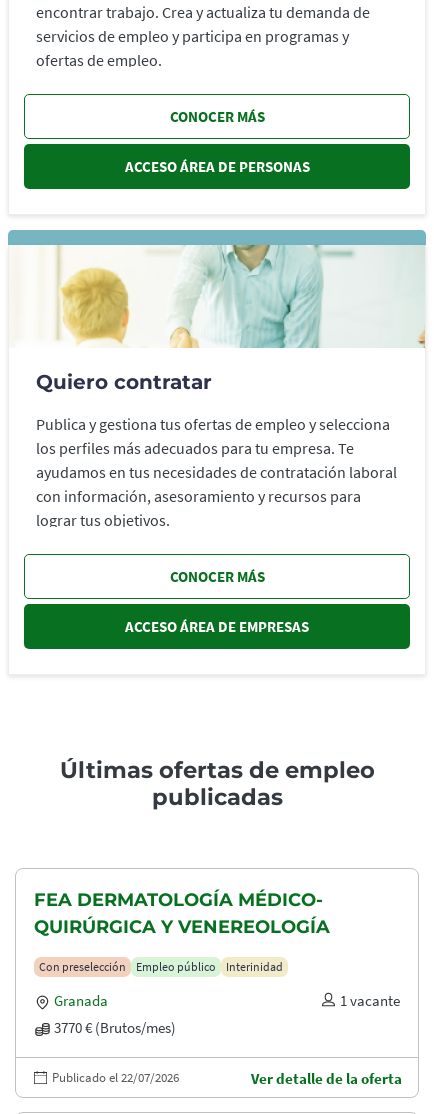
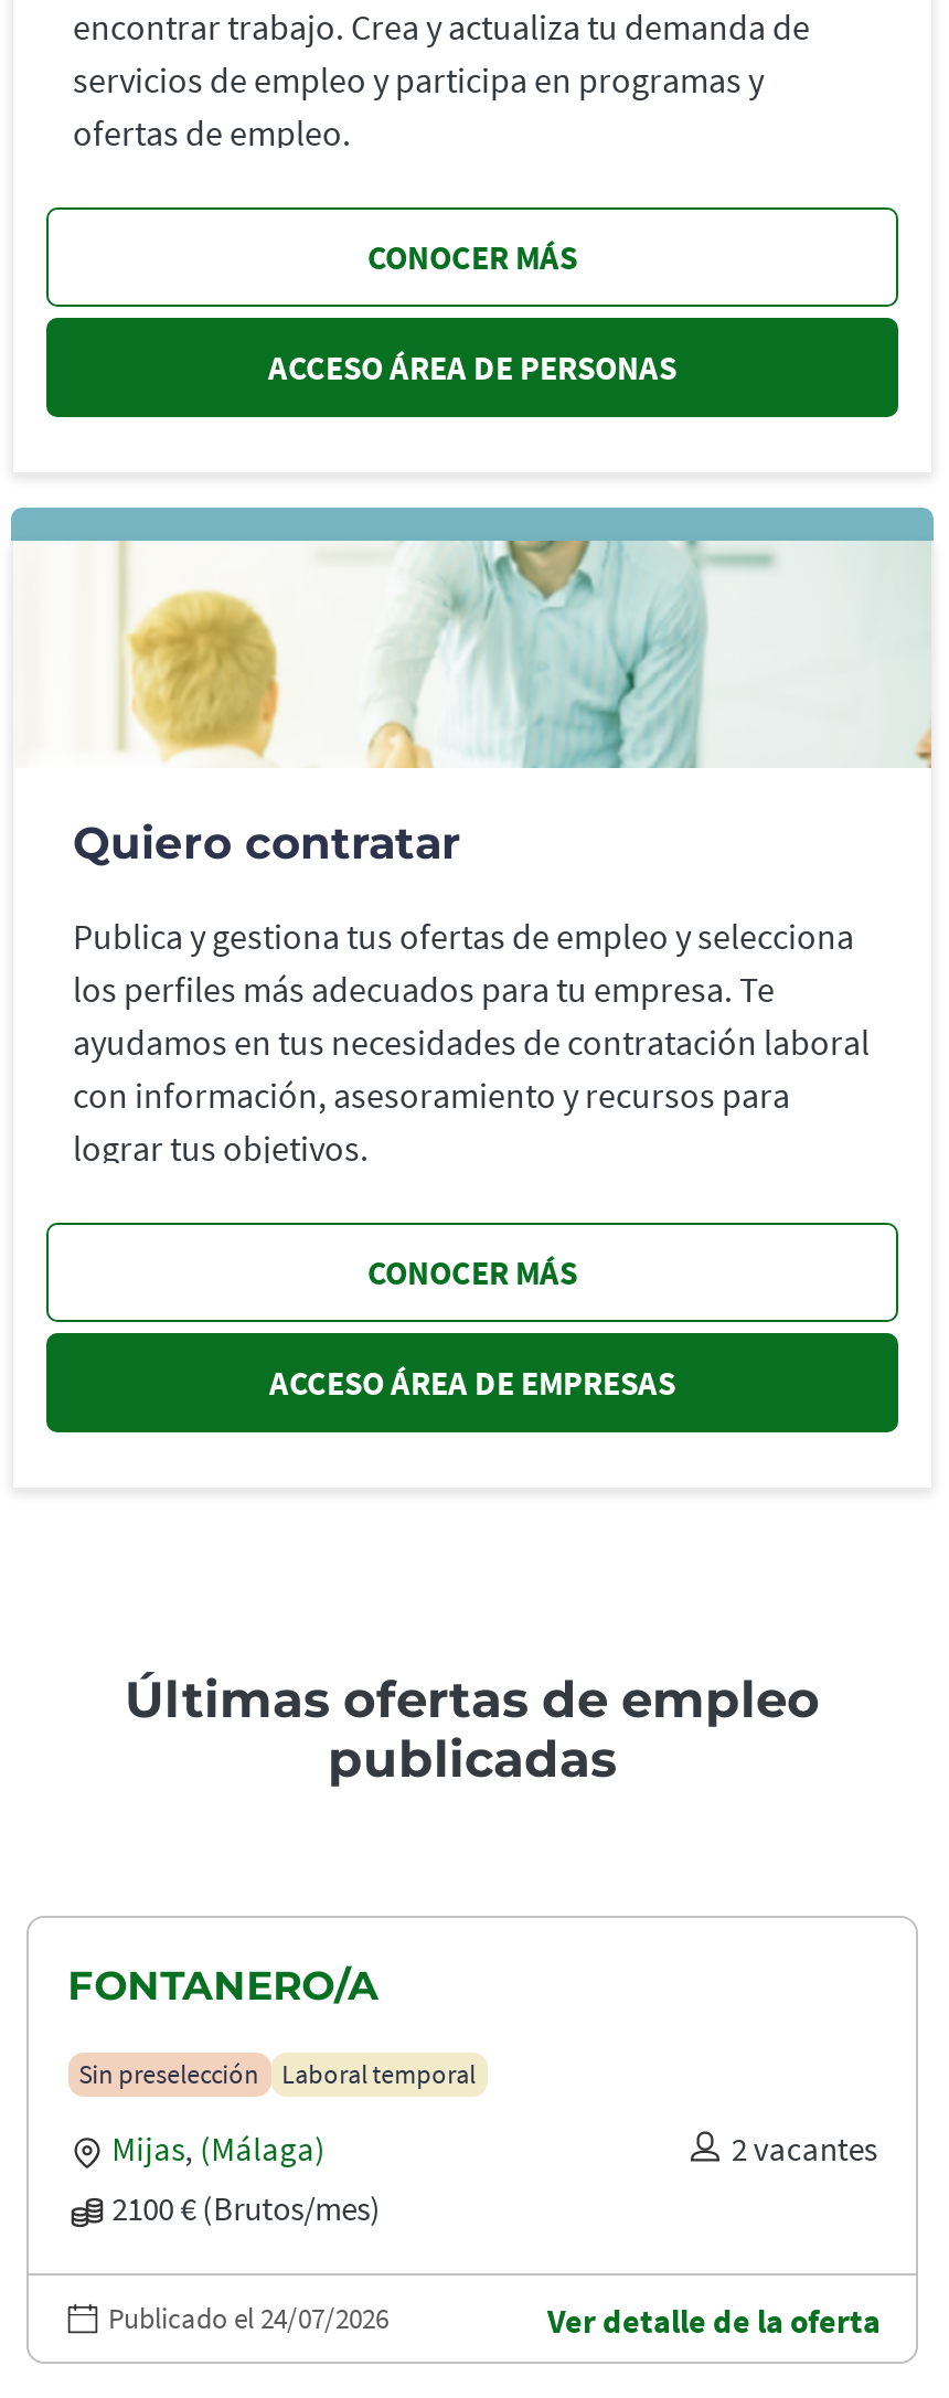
[34,889,330,938] FEA DERMATOLOGÍA MÉDICO- | QUIRÚRGICA Y VENEREOLOGÍA -> [68,1961,379,2010] FONTANERO/A
[39,959,283,974] Con preselección | Empleo público | Interinidad -> [79,2056,476,2089] Sin preselección | Laboral temporal
[54,991,400,1037] Granada | 1 vacante | 3770 € (Brutos/mes) -> [112,2127,877,2228] Mijas, (Málaga) | 2 vacantes | 2100 € (Brutos/mes)
[52,1069,179,1086] Publicado el 22/07/2026 -> [108,2299,388,2336] Publicado el 24/07/2026

